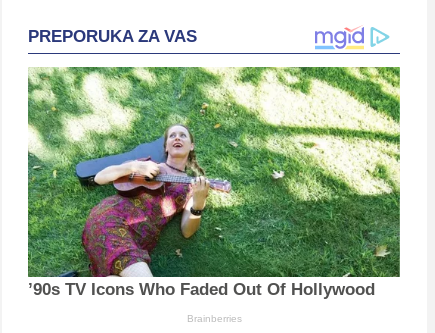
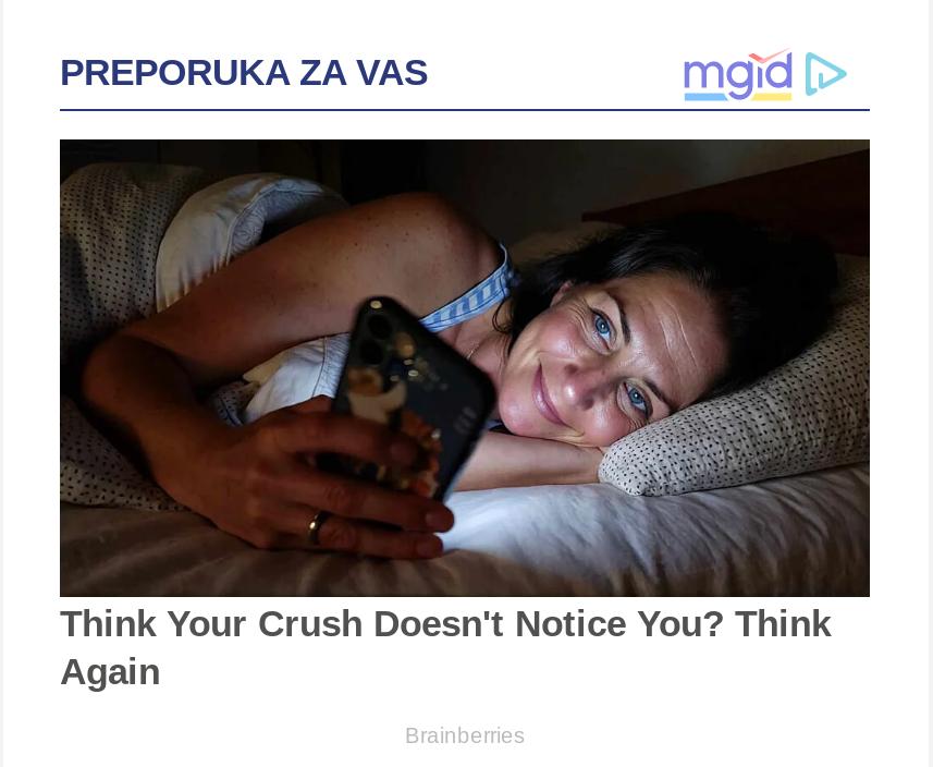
[27,66,401,299] [image] | ’90s TV Icons Who Faded Out Of Hollywood -> [58,137,872,692] [image] | Think Your Crush Doesn't Notice You? Think | Again

